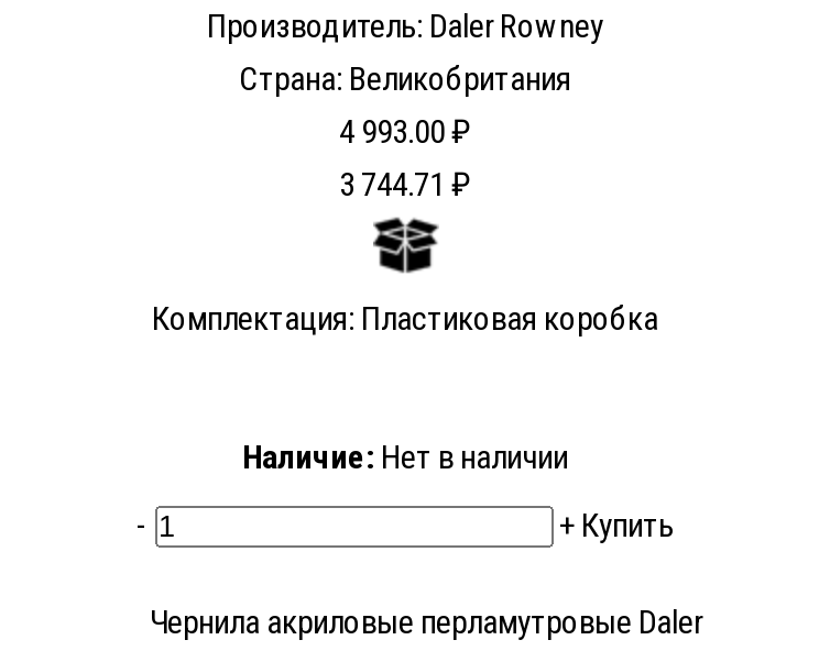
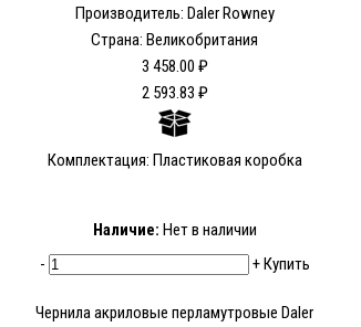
[339,112,471,152] 4 993.00 ₽ -> [141,56,208,76] 3 458.00 ₽
[339,165,471,205] 3 744.71 ₽ -> [141,83,208,103] 2 593.83 ₽

